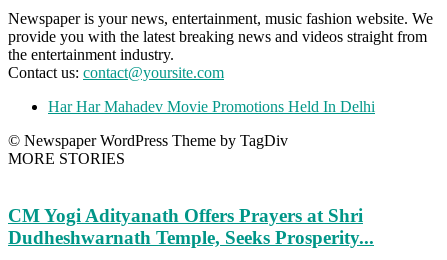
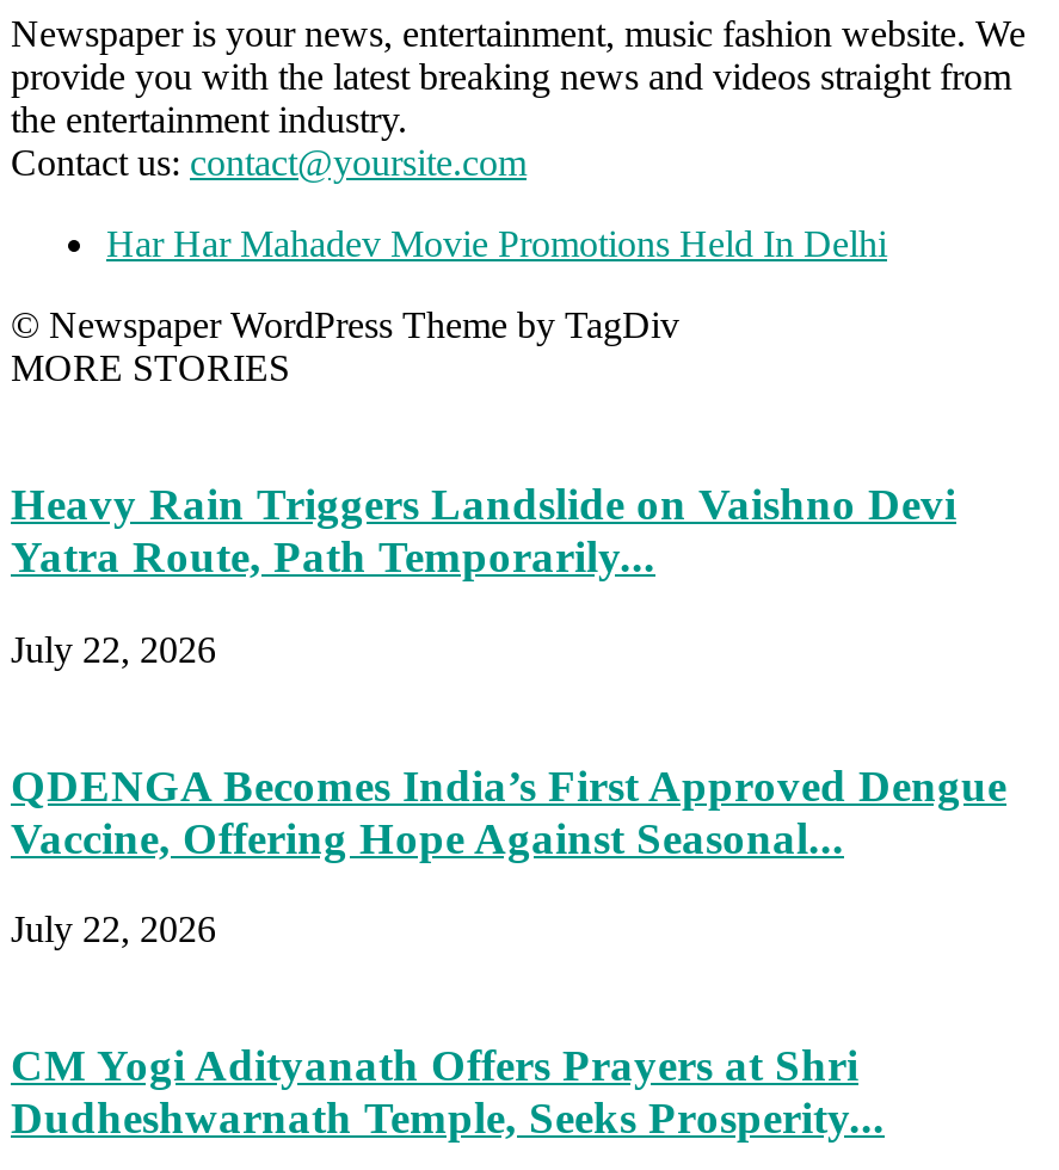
none -> [11,479,1006,950] Heavy Rain Triggers Landslide on Vaishno Devi | Yatra Route, Path Temporarily... | July 22, 2026 | QDENGA Becomes India’s First Approved Dengue | Vaccine, Offering Hope Against Seasonal... | July 22, 2026

